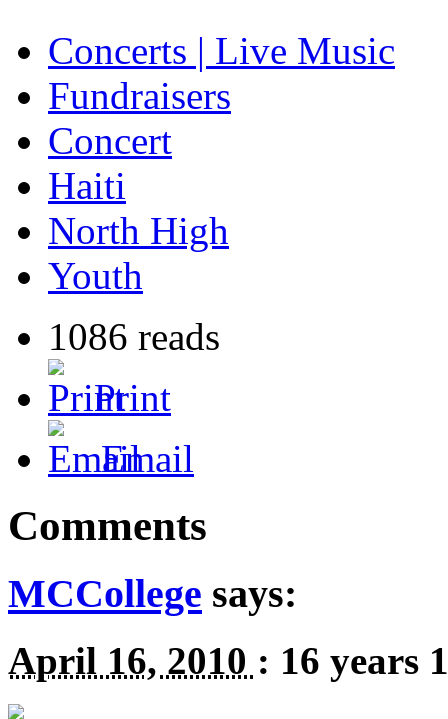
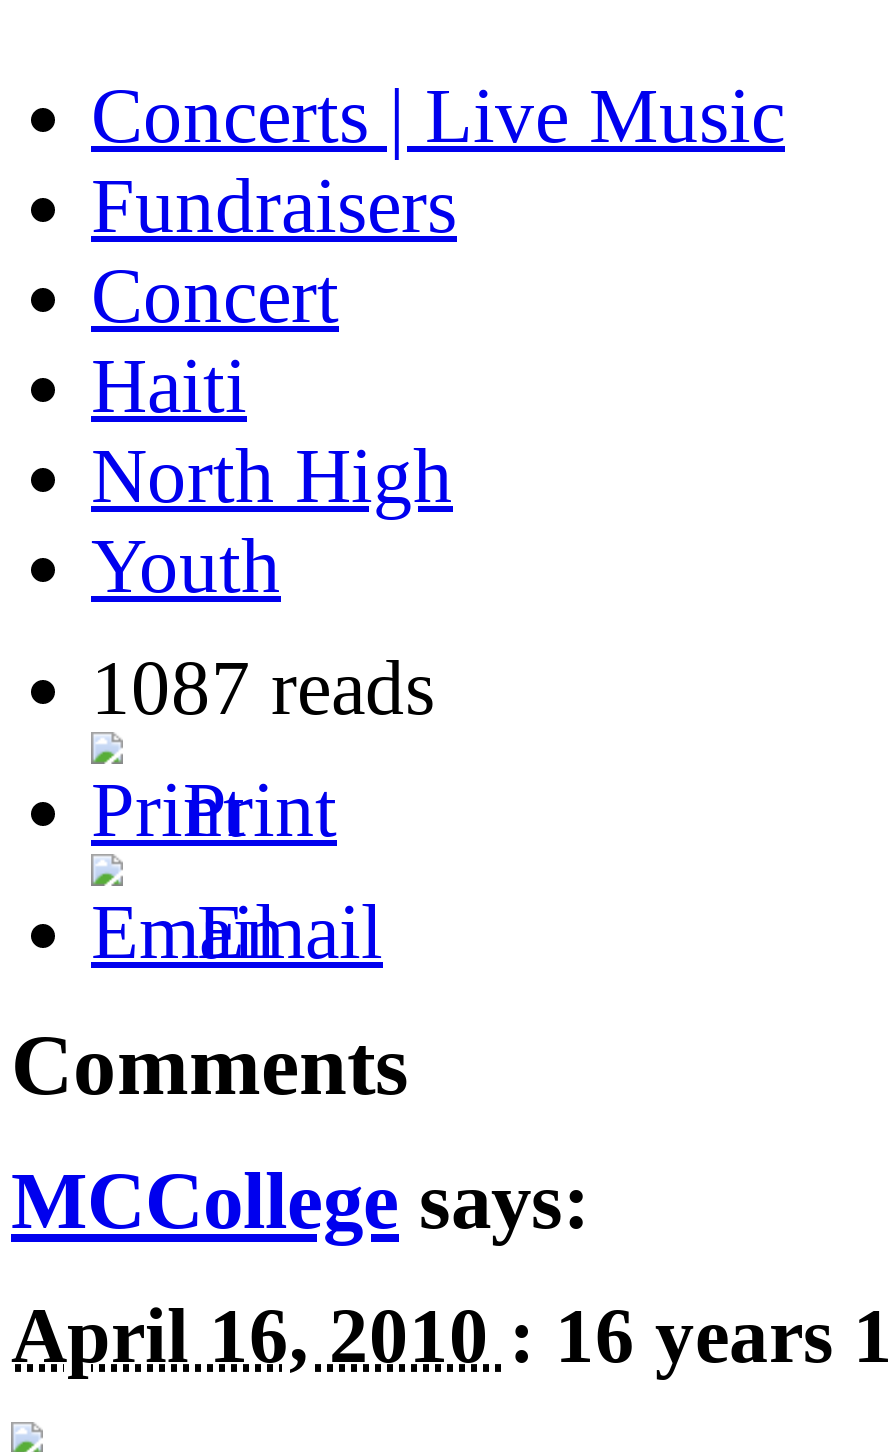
[48,315,220,358] 1086 reads -> [91,644,435,730] 1087 reads

